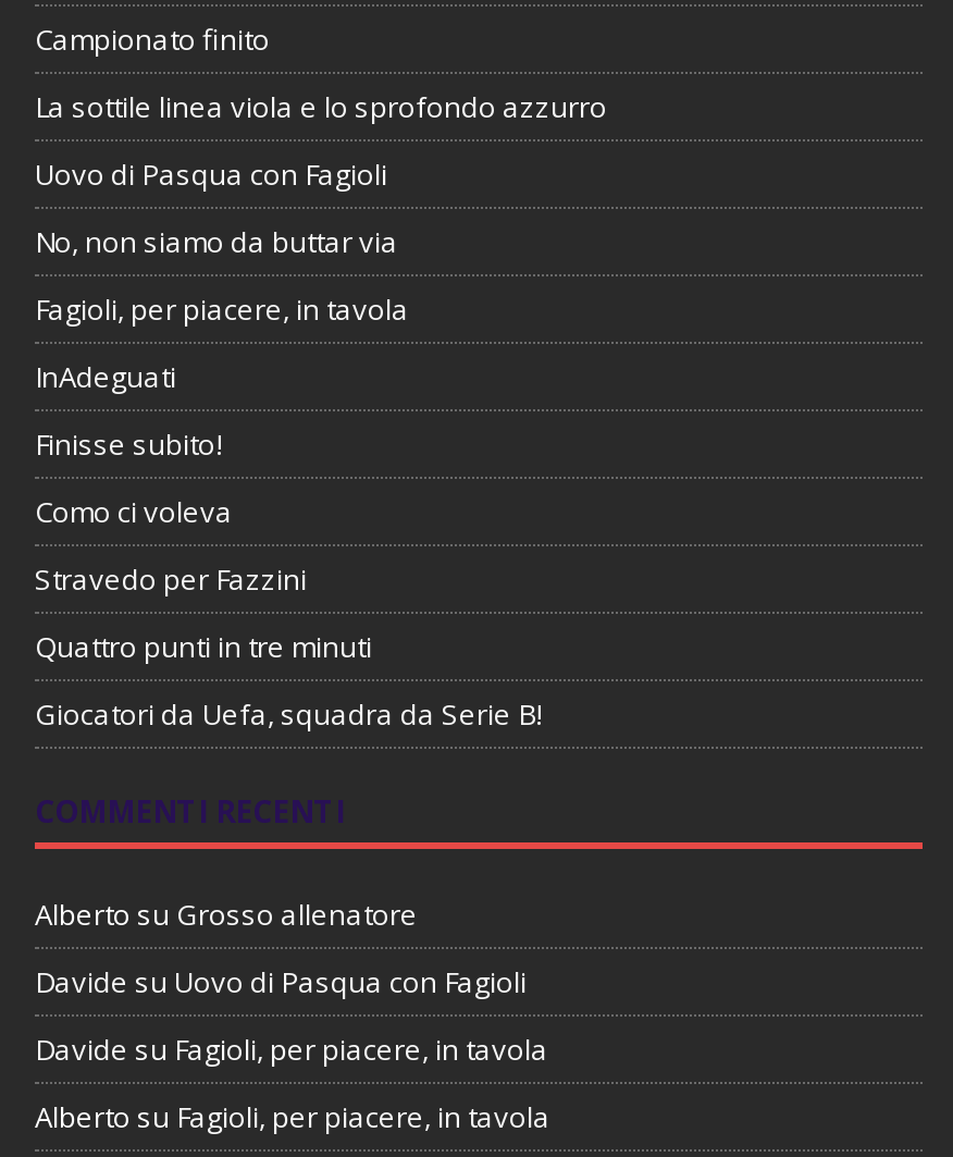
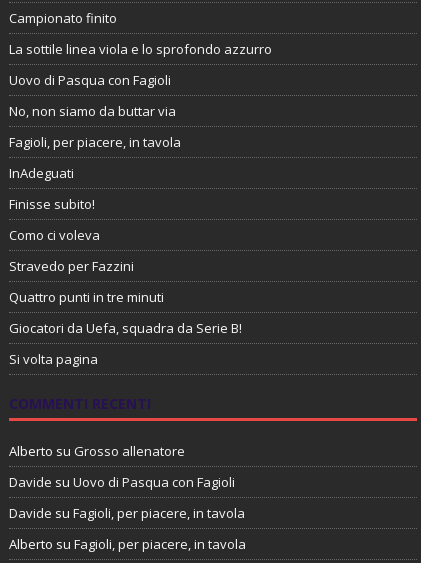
none -> [9,350,98,368] Si volta pagina

